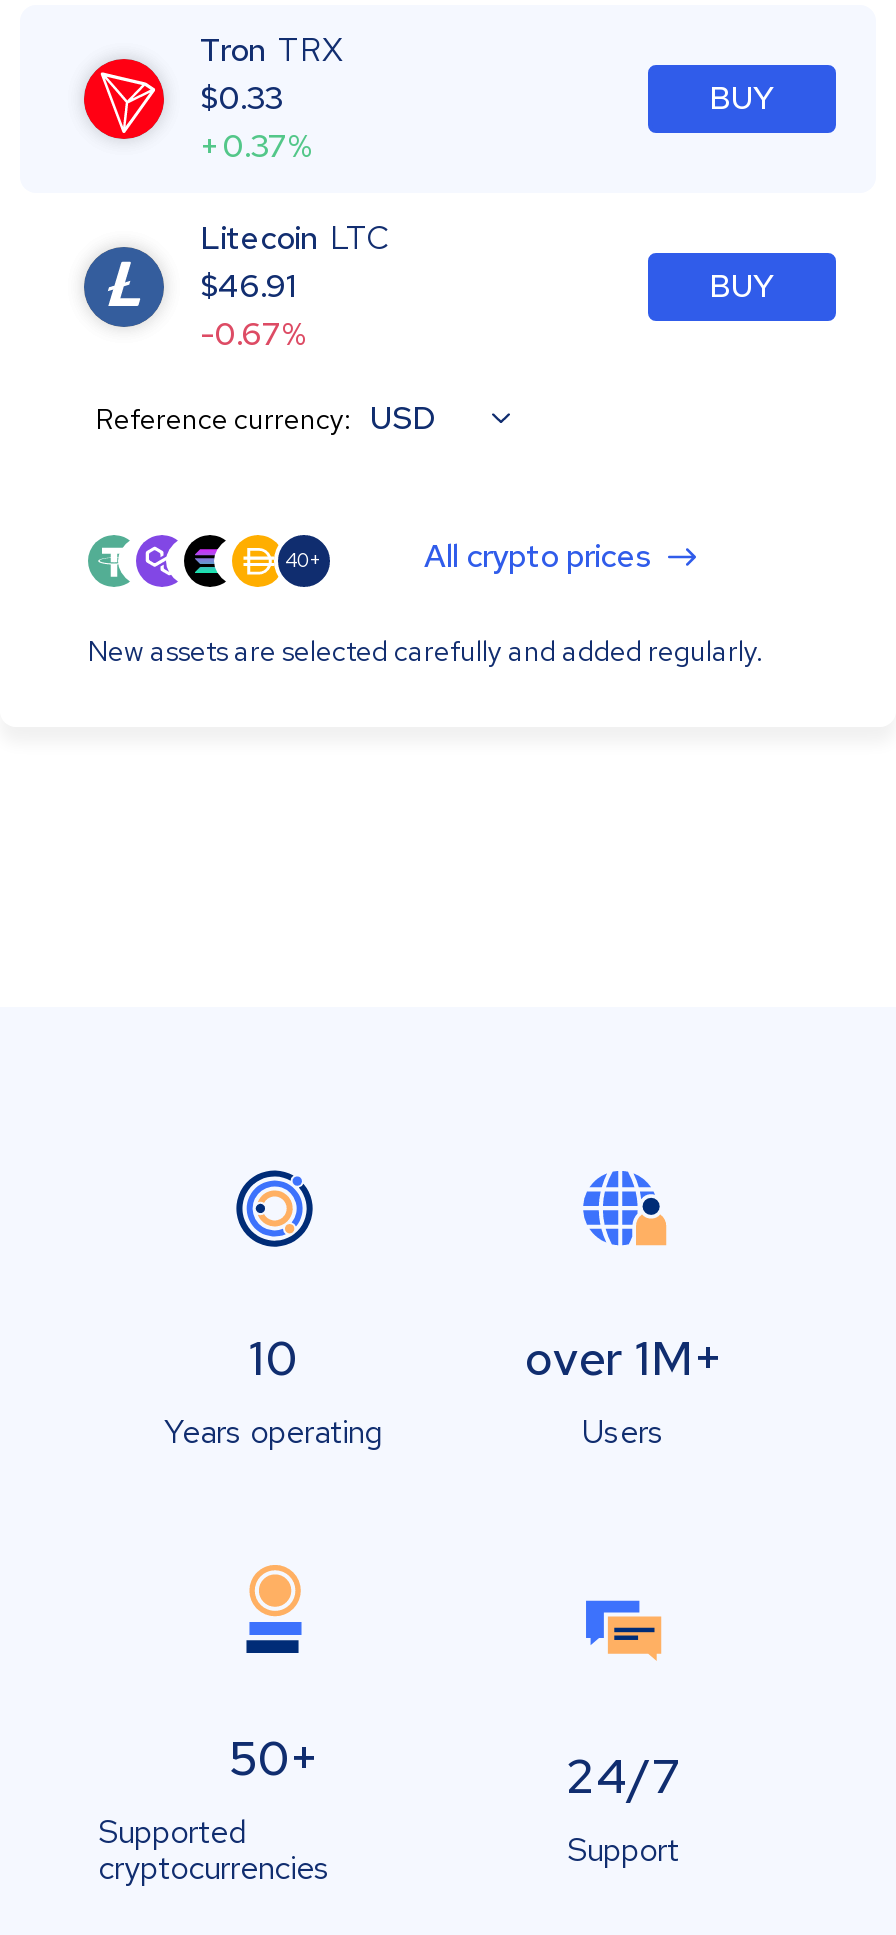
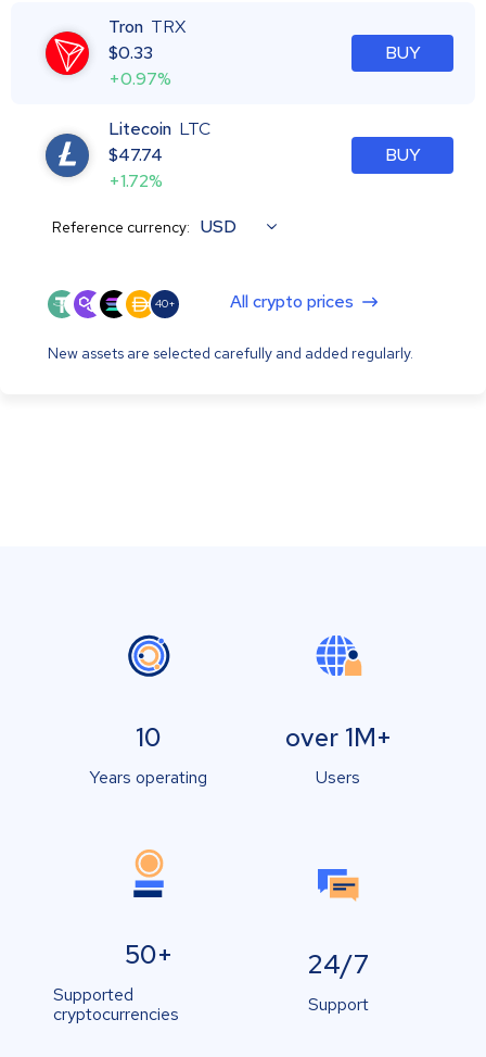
[200,125,314,167] +0.37% -> [108,67,171,90] +0.97%
[200,265,296,307] $46.91 -> [108,143,163,166] $47.74
[200,313,308,355] -0.67% -> [108,169,163,192] +1.72%

